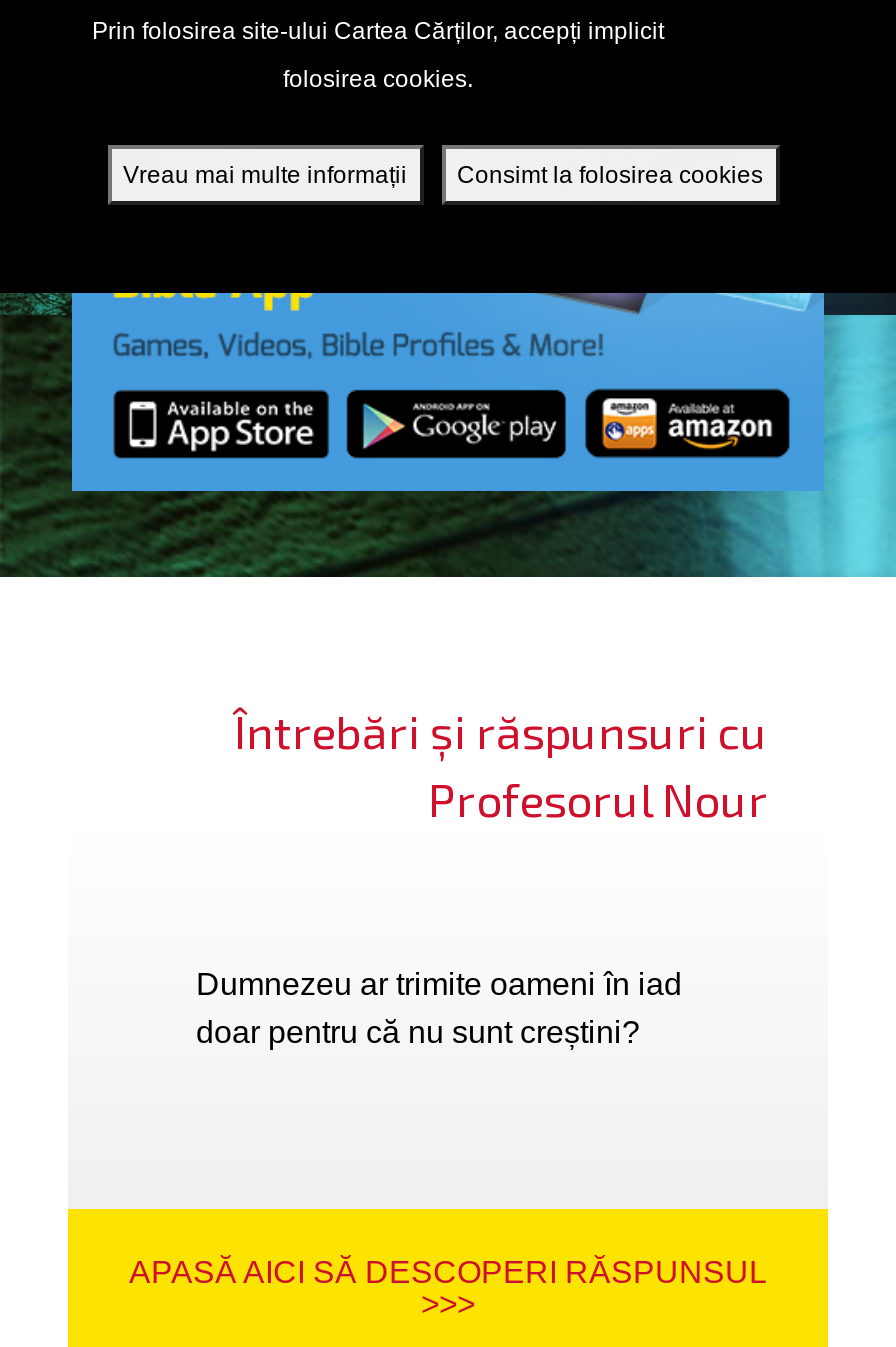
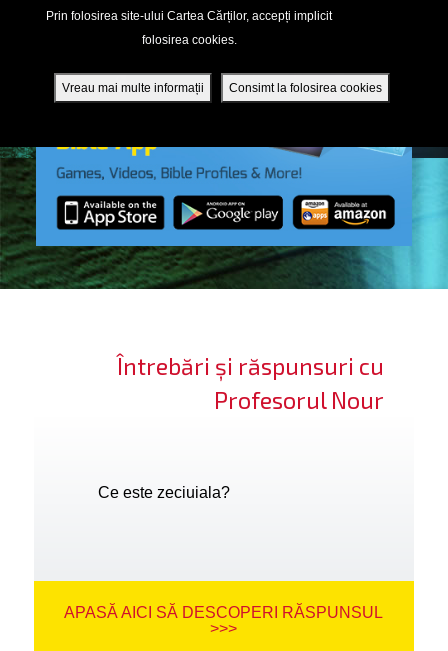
[196,967,682,1049] Dumnezeu ar trimite oameni în iad | doar pentru că nu sunt creștini? -> [98,484,230,501] Ce este zeciuiala?

